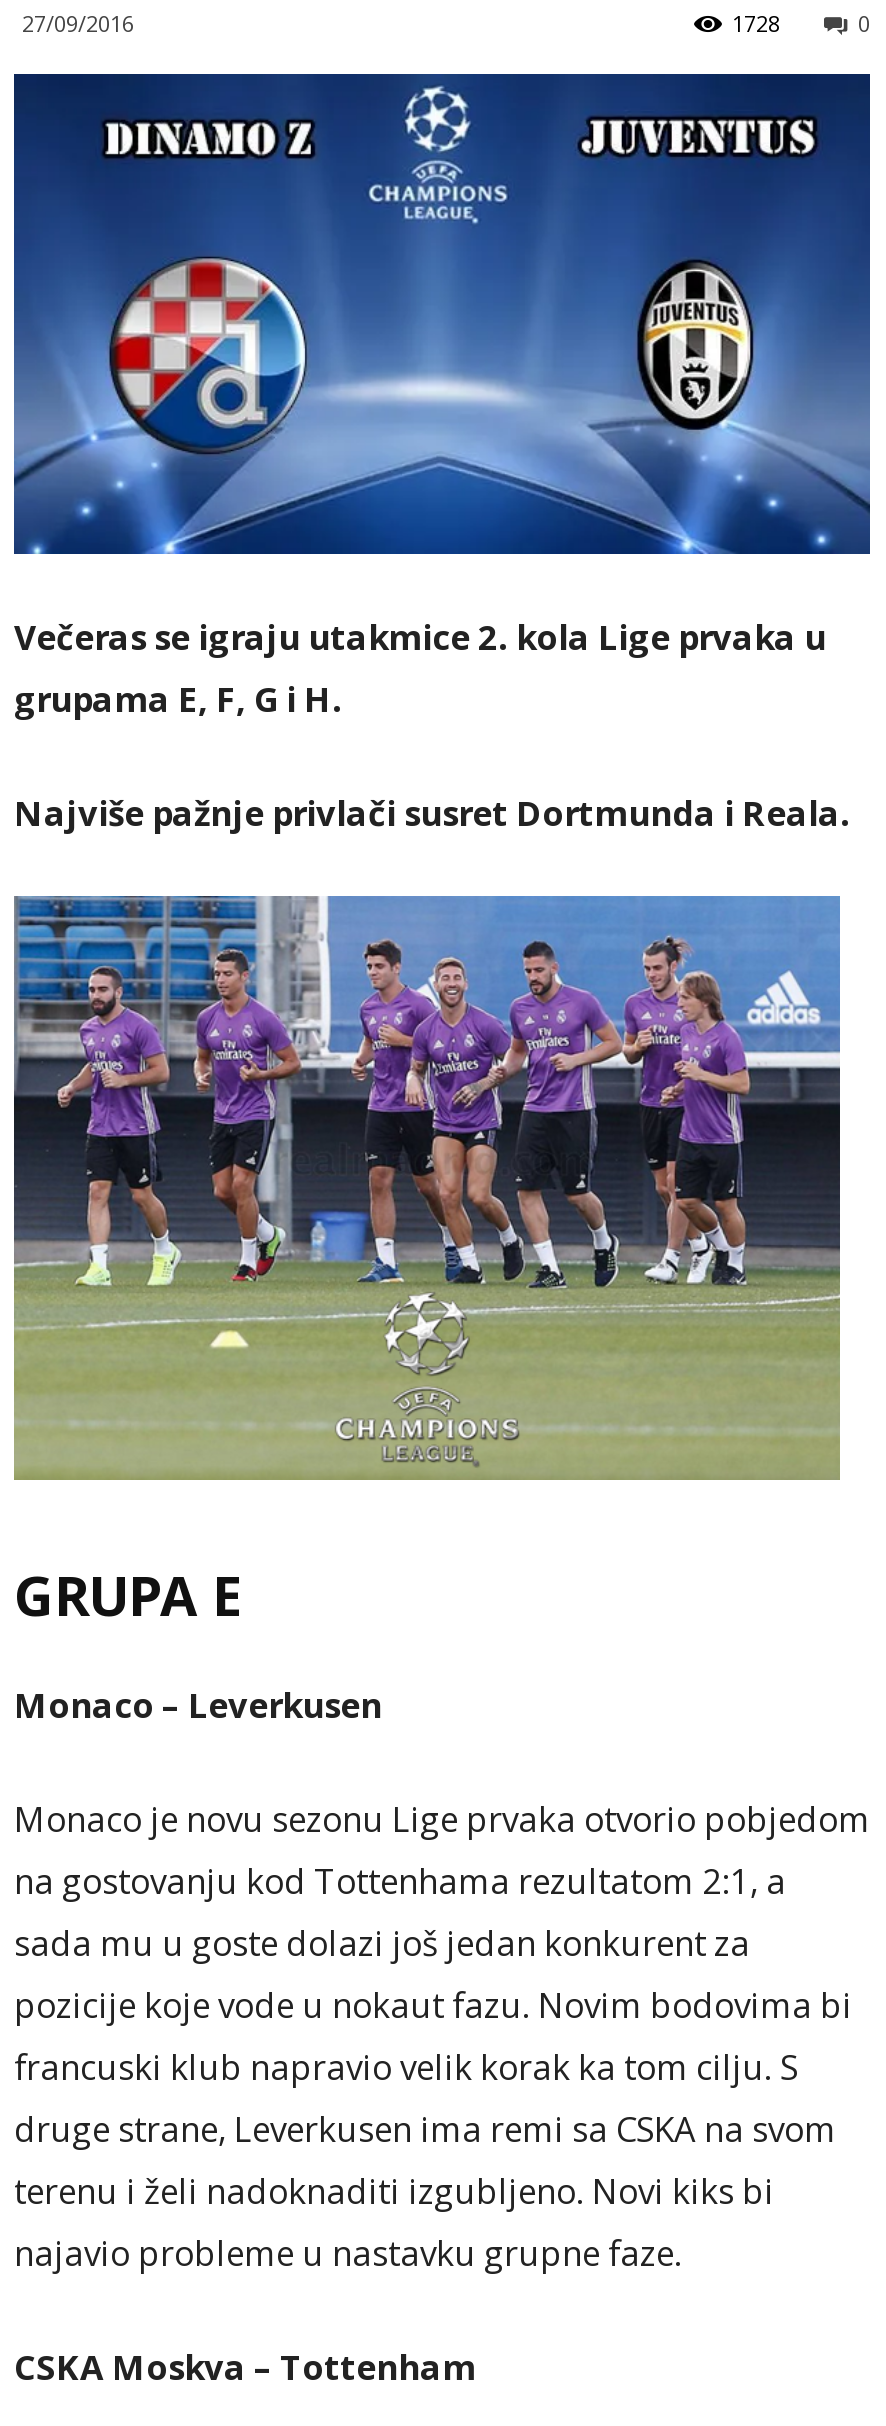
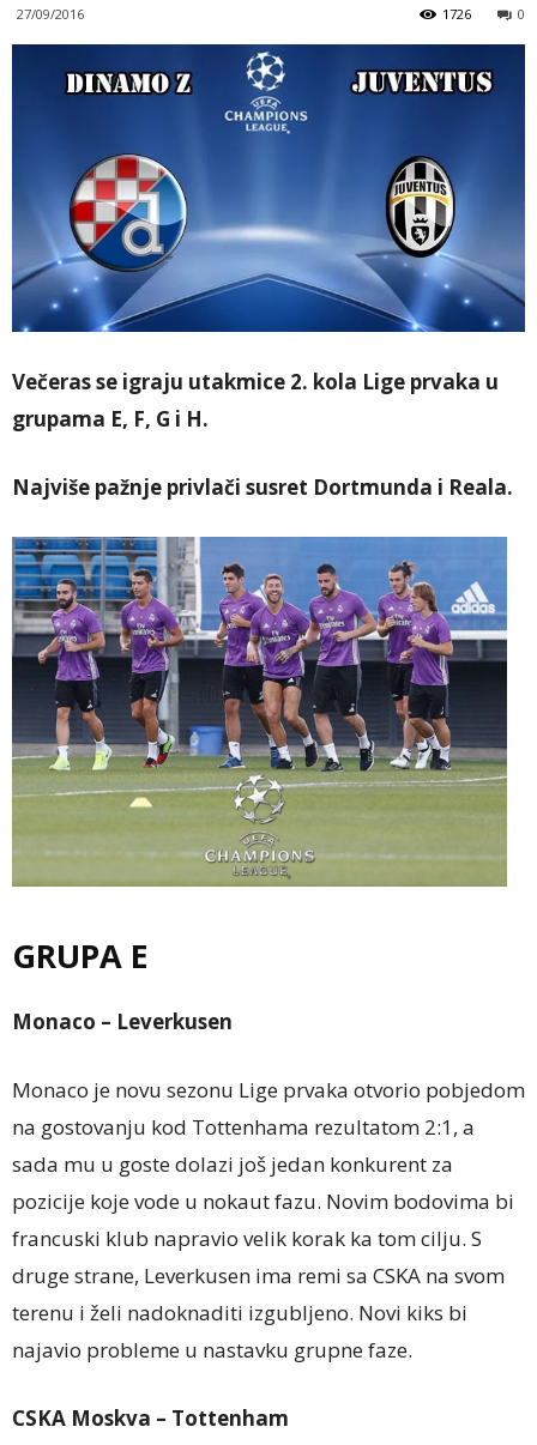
[732,8,780,38] 1728 -> [442,5,471,23] 1726

